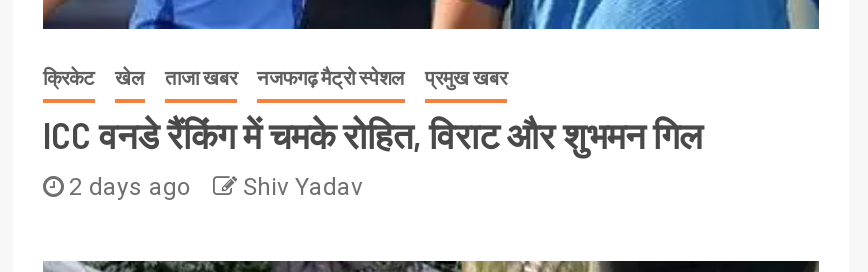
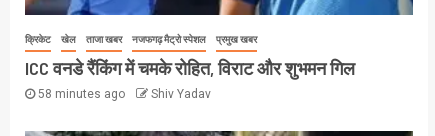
[63,173,363,201] 2 days ago Shiv Yadav -> [35,86,211,100] 58 minutes ago Shiv Yadav

